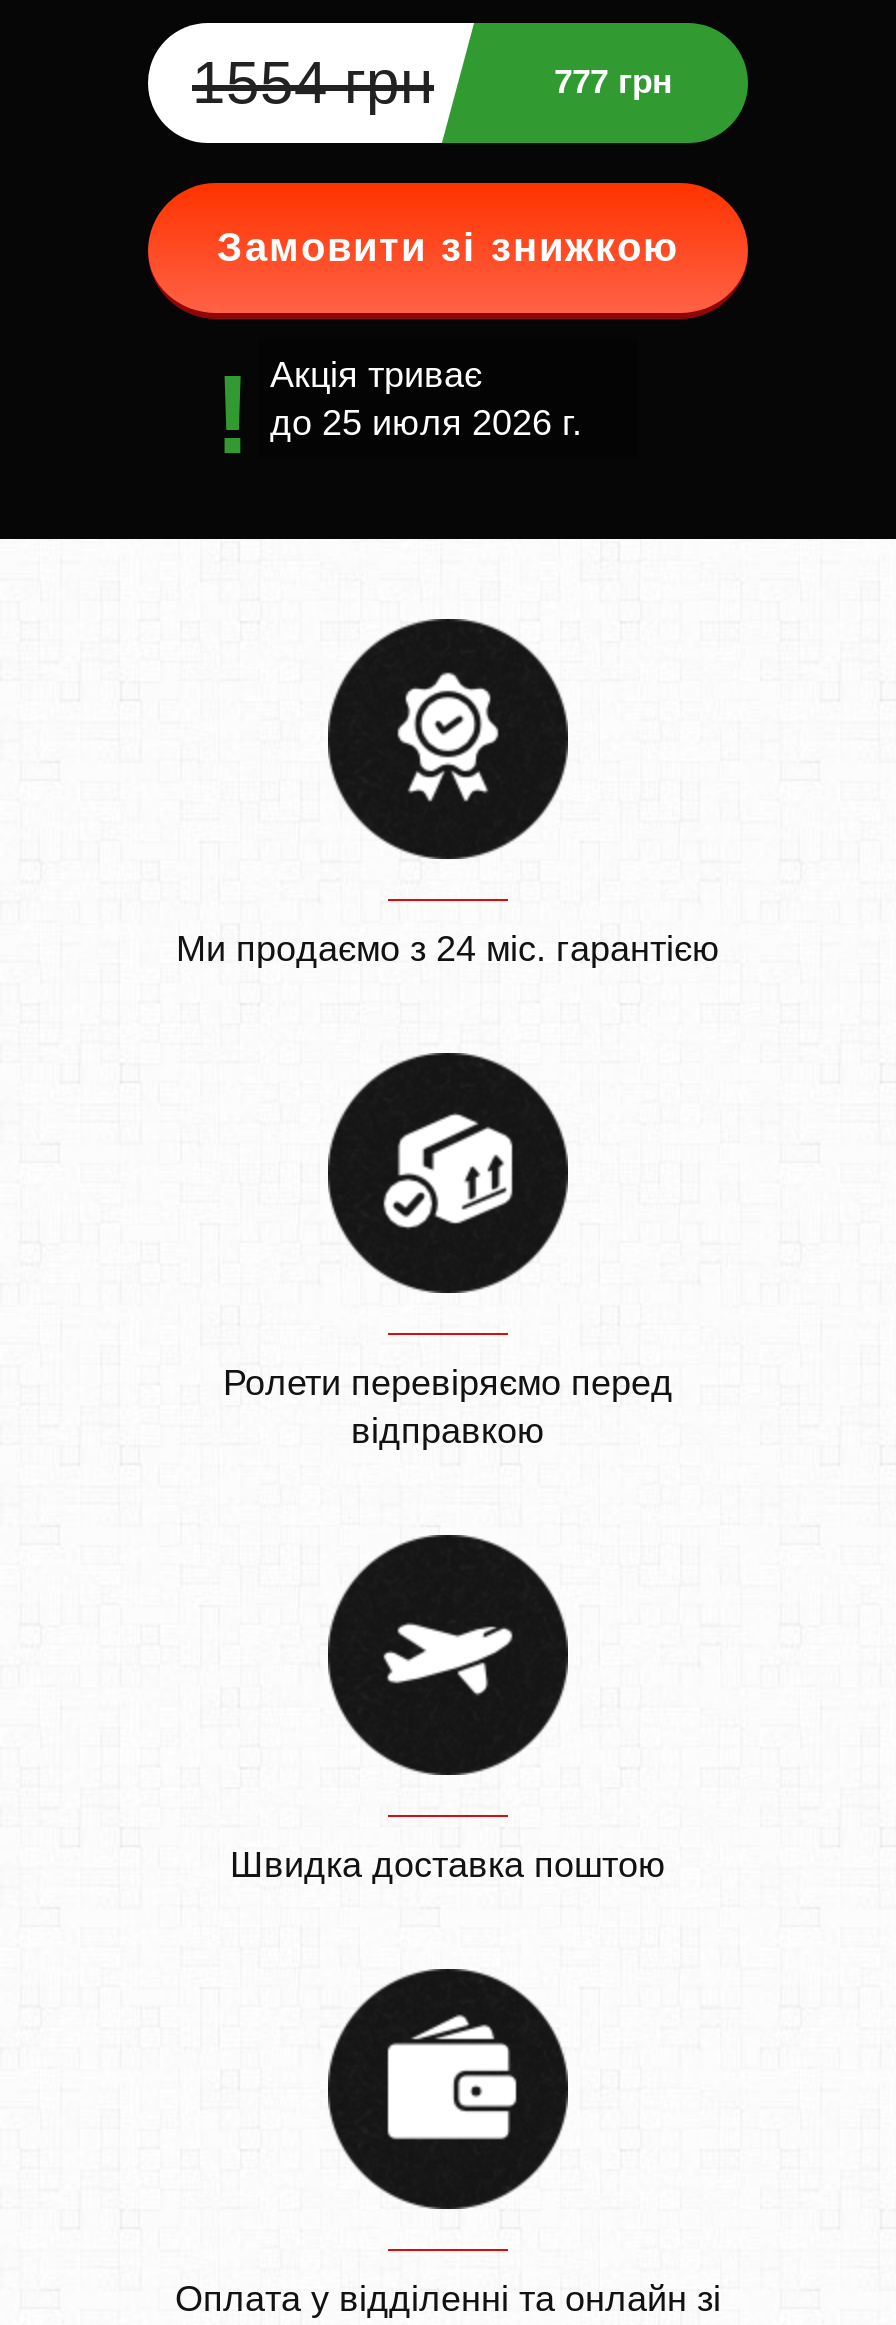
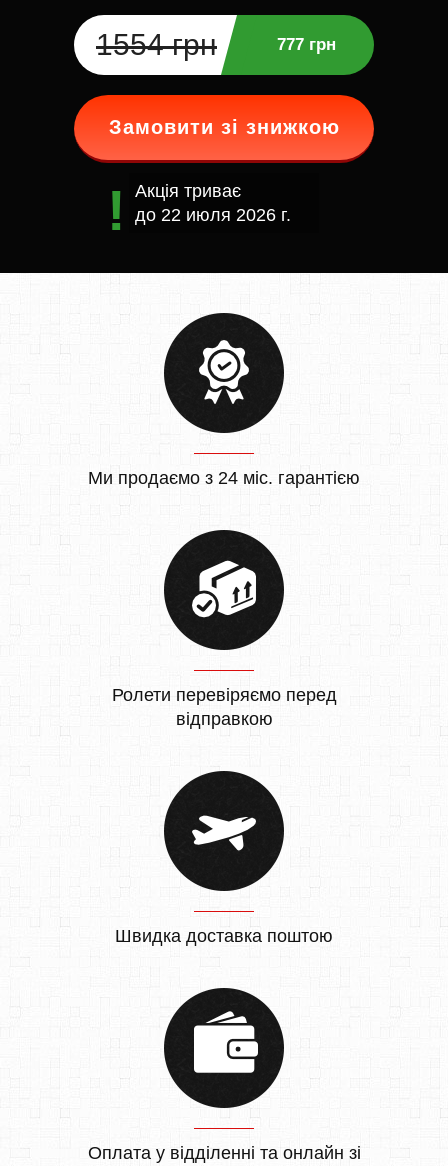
[270,403,582,443] до 25 июля 2026 г. -> [135,205,291,225] до 22 июля 2026 г.

